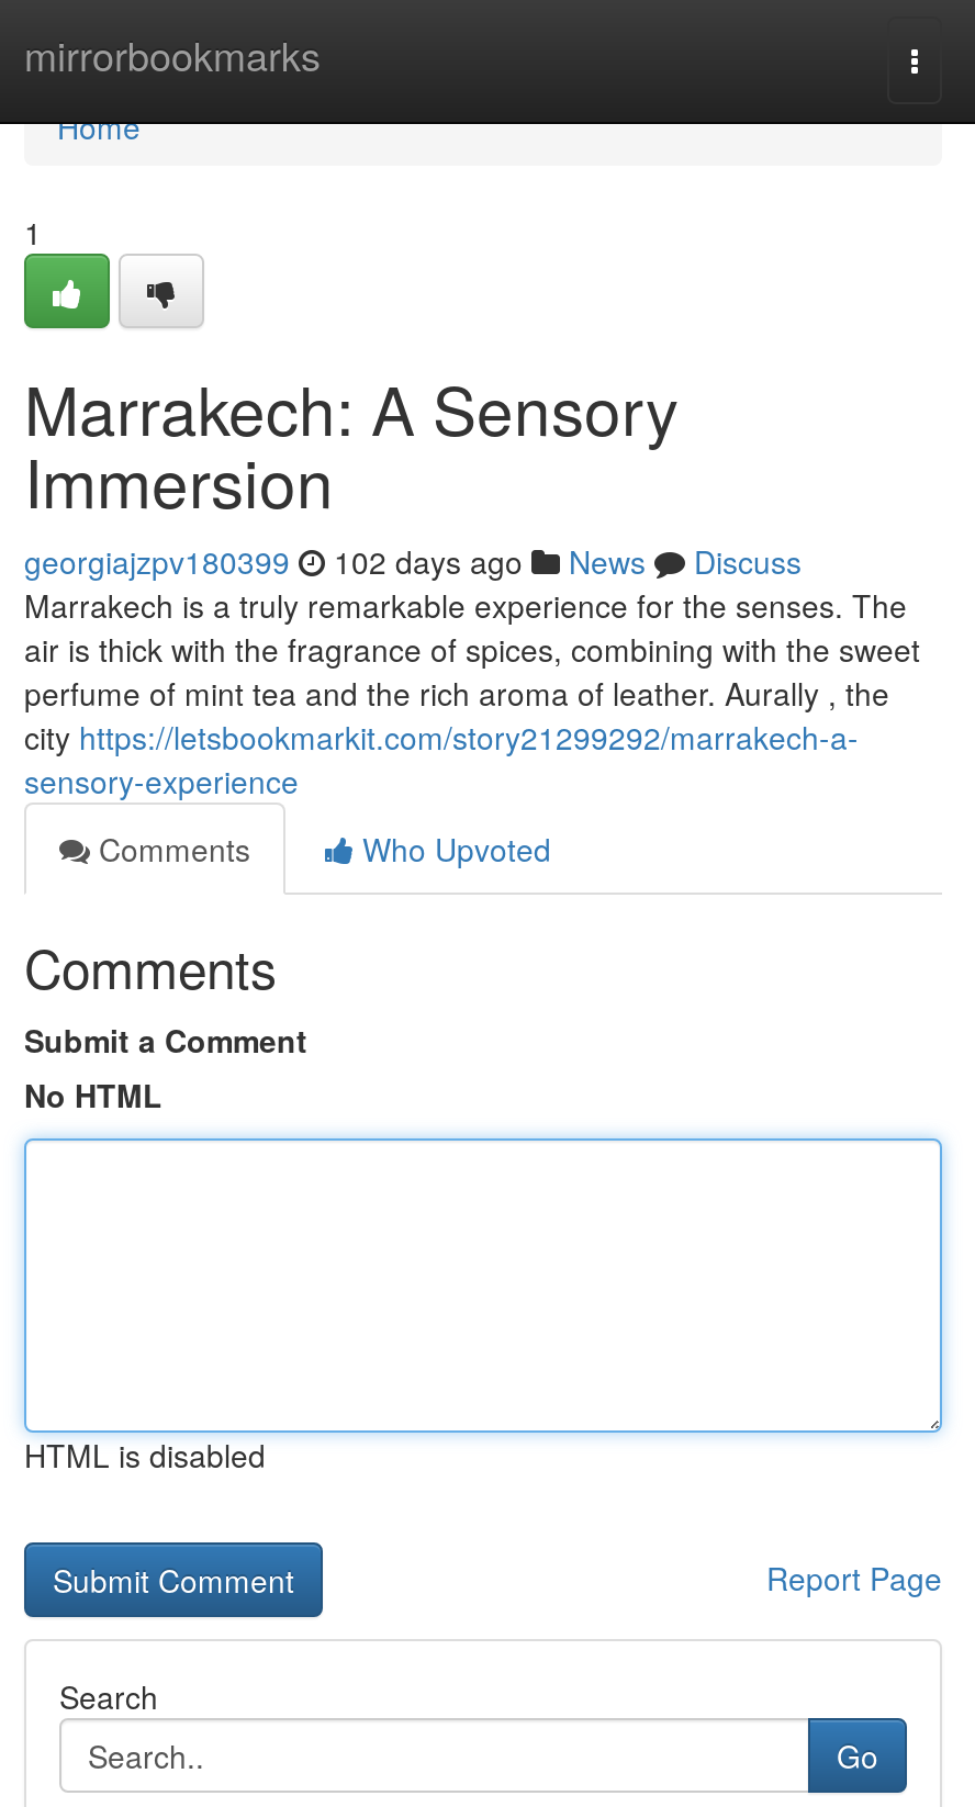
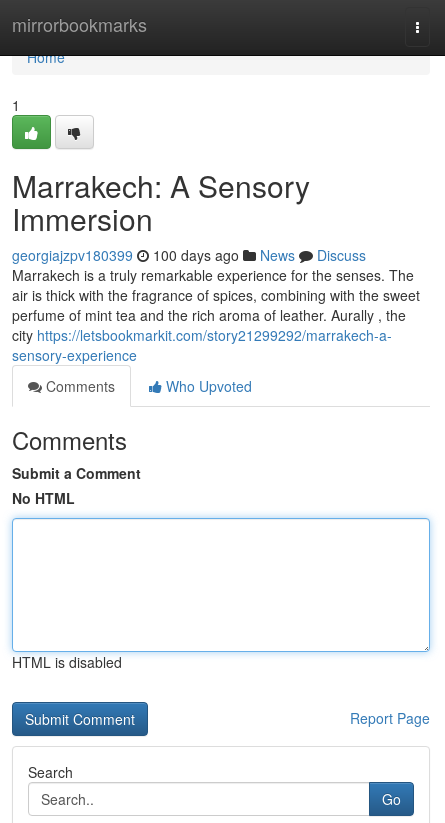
[24,539,802,583] georgiajzpv180399 102 days ago News Discuss -> [12,245,366,265] georgiajzpv180399 100 days ago News Discuss

